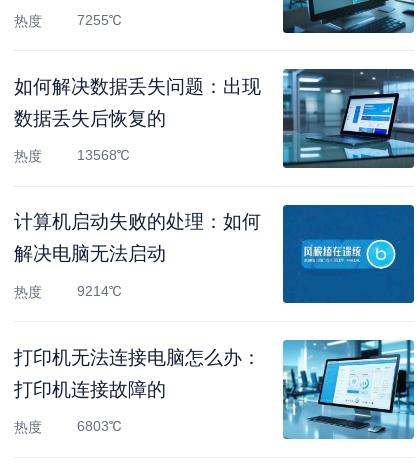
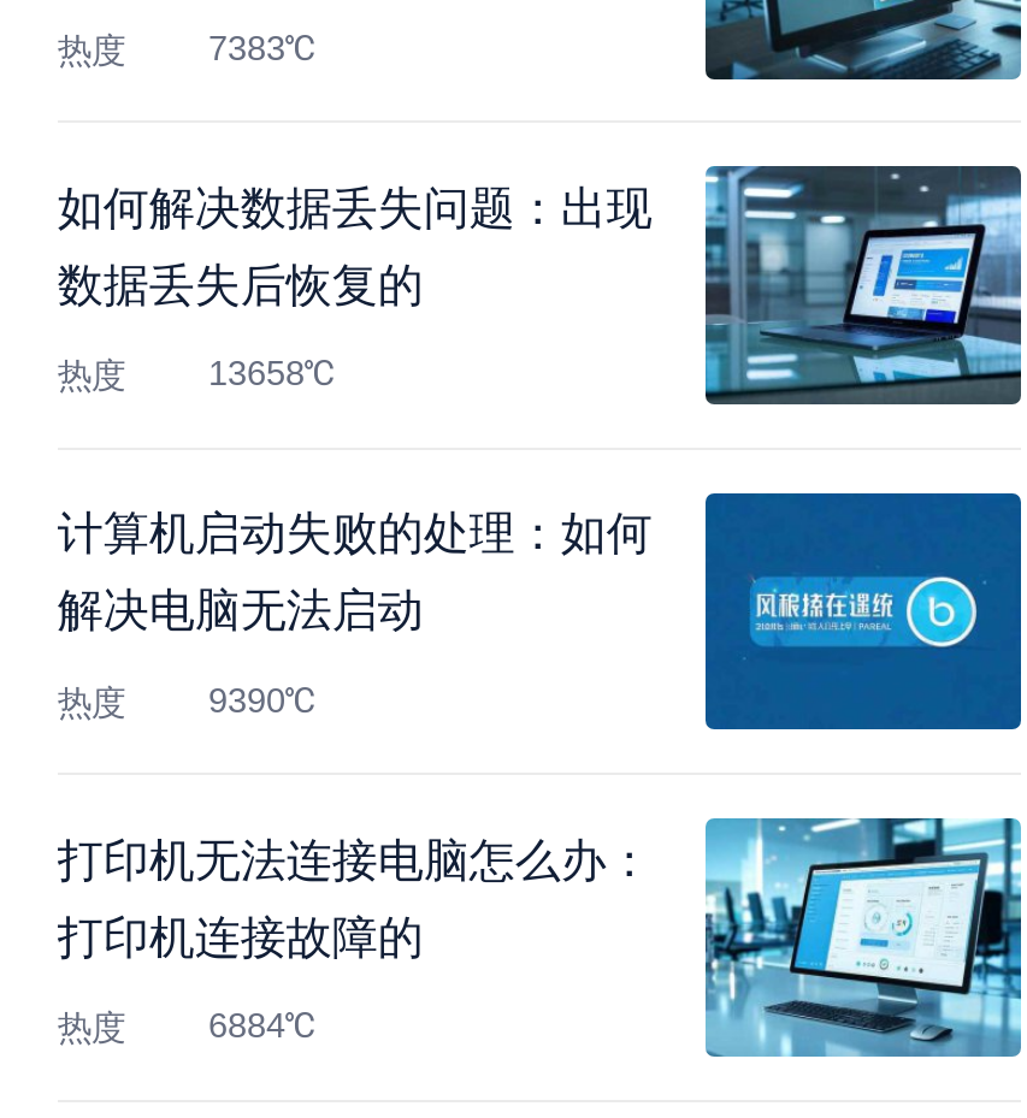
[76,12,121,28] 7255℃ -> [208,29,317,67] 7383℃
[76,147,129,163] 13568℃ -> [208,355,336,393] 13658℃
[76,283,121,299] 9214℃ -> [208,680,317,719] 9390℃
[76,418,121,434] 6803℃ -> [208,1006,317,1045] 6884℃

